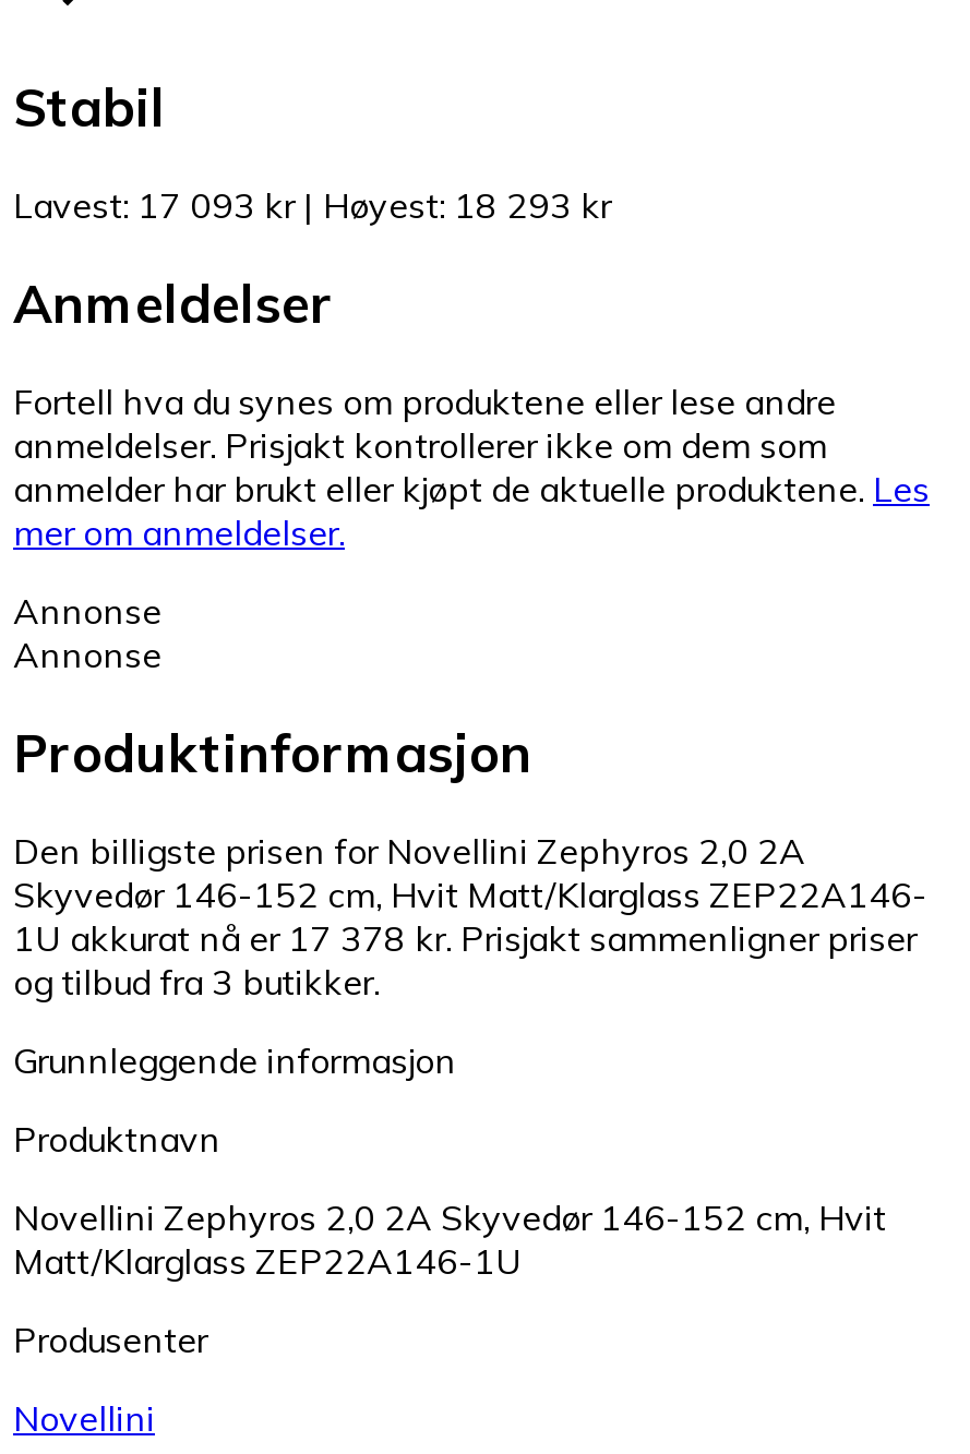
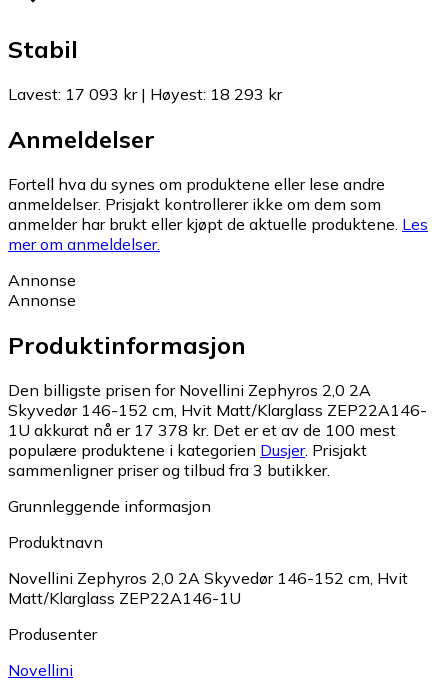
[13,916,917,1004] 1U akkurat nå er 17 378 kr. Prisjakt sammenligner priser | og tilbud fra 3 butikker. -> [8,420,396,480] 1U akkurat nå er 17 378 kr. Det er et av de 100 mest | populære produktene i kategorien Dusjer. Prisjakt | sammenligner priser og tilbud fra 3 butikker.

